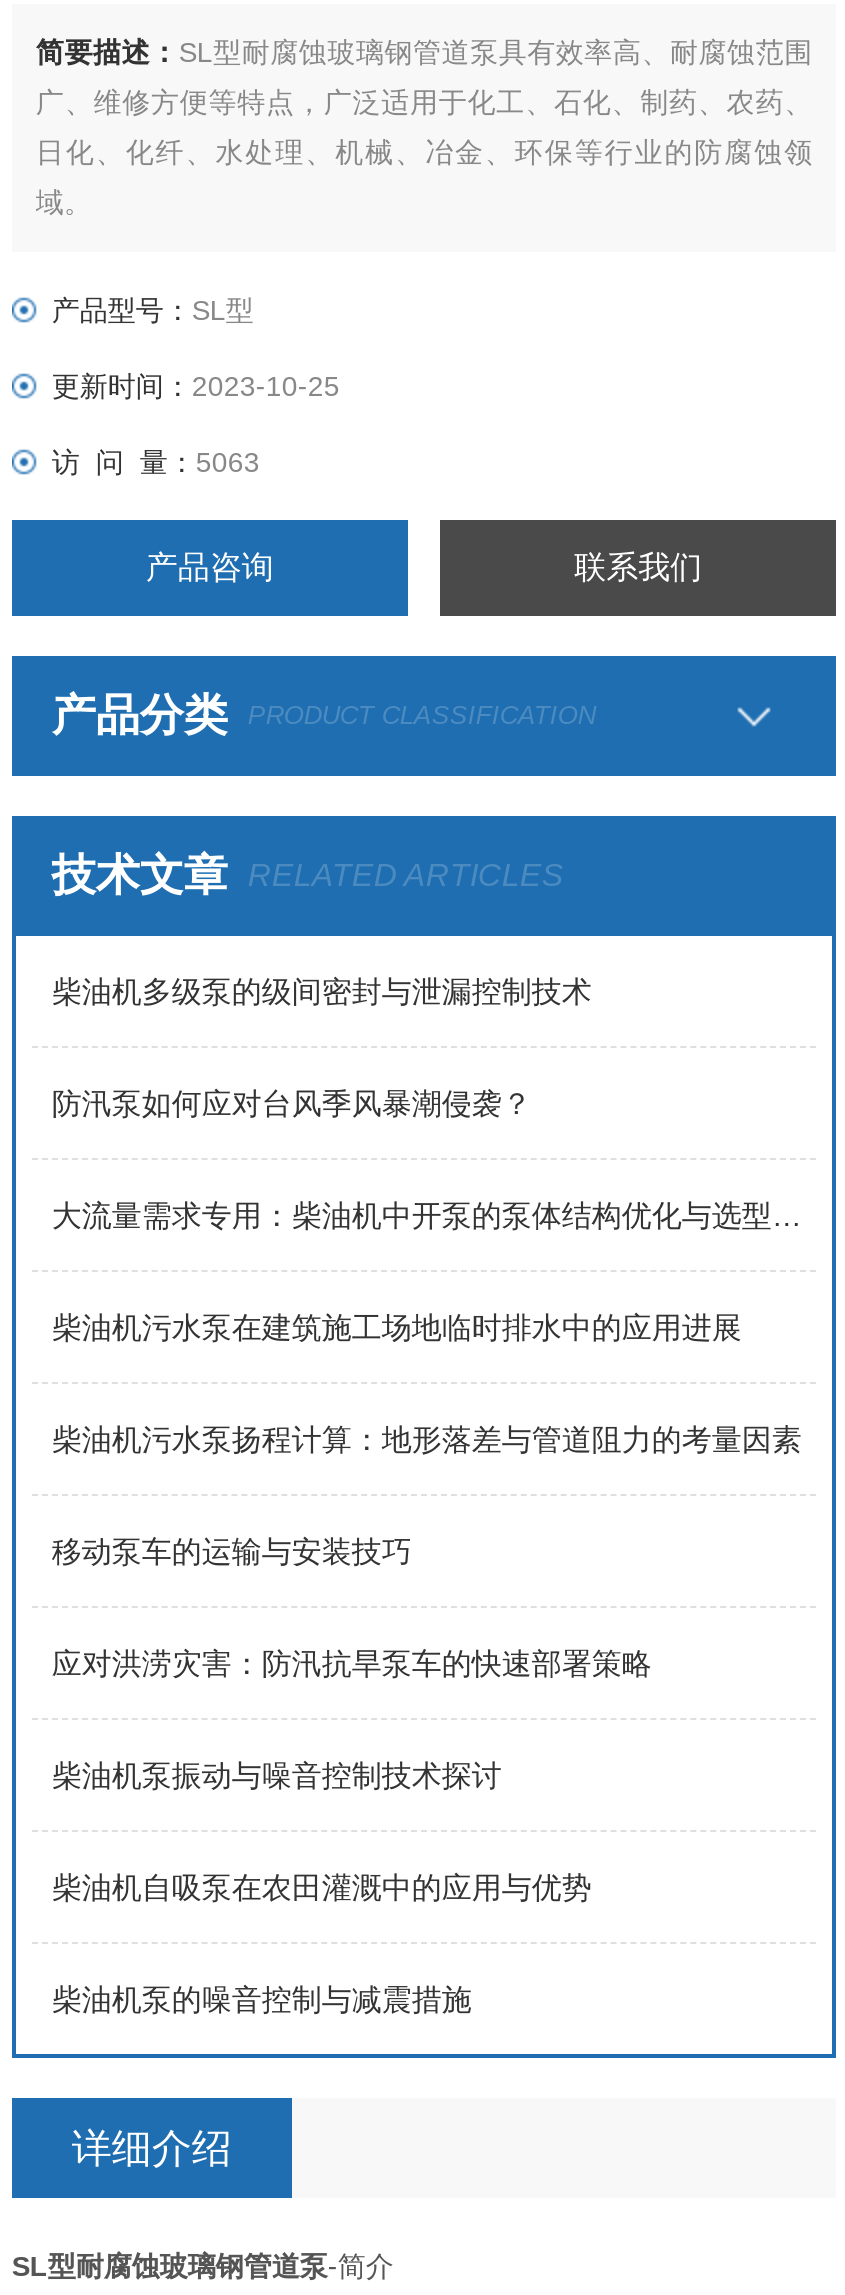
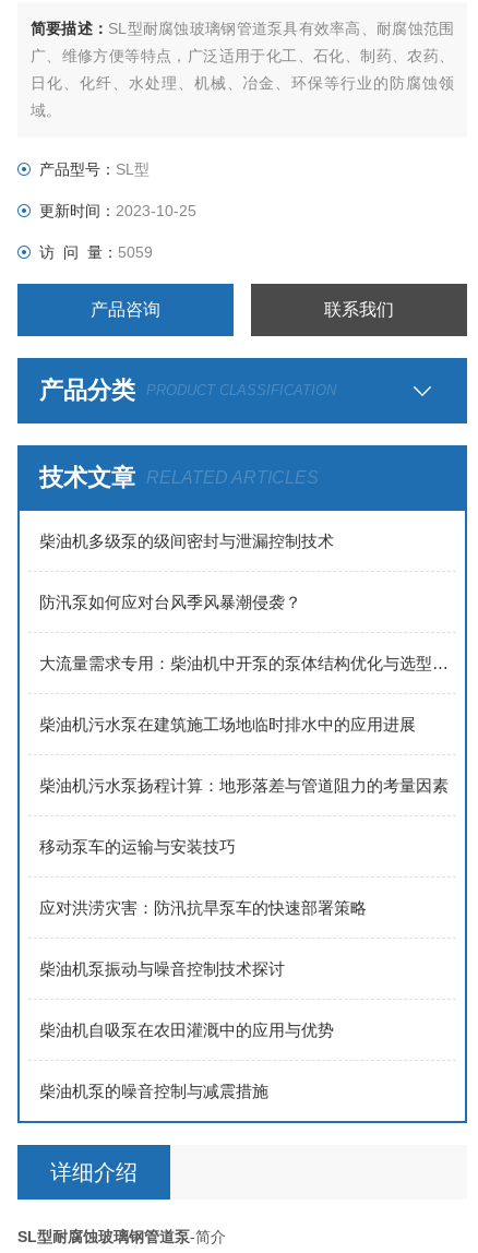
[52,446,260,478] 访 问 量：5063 -> [39,243,153,261] 访 问 量：5059

